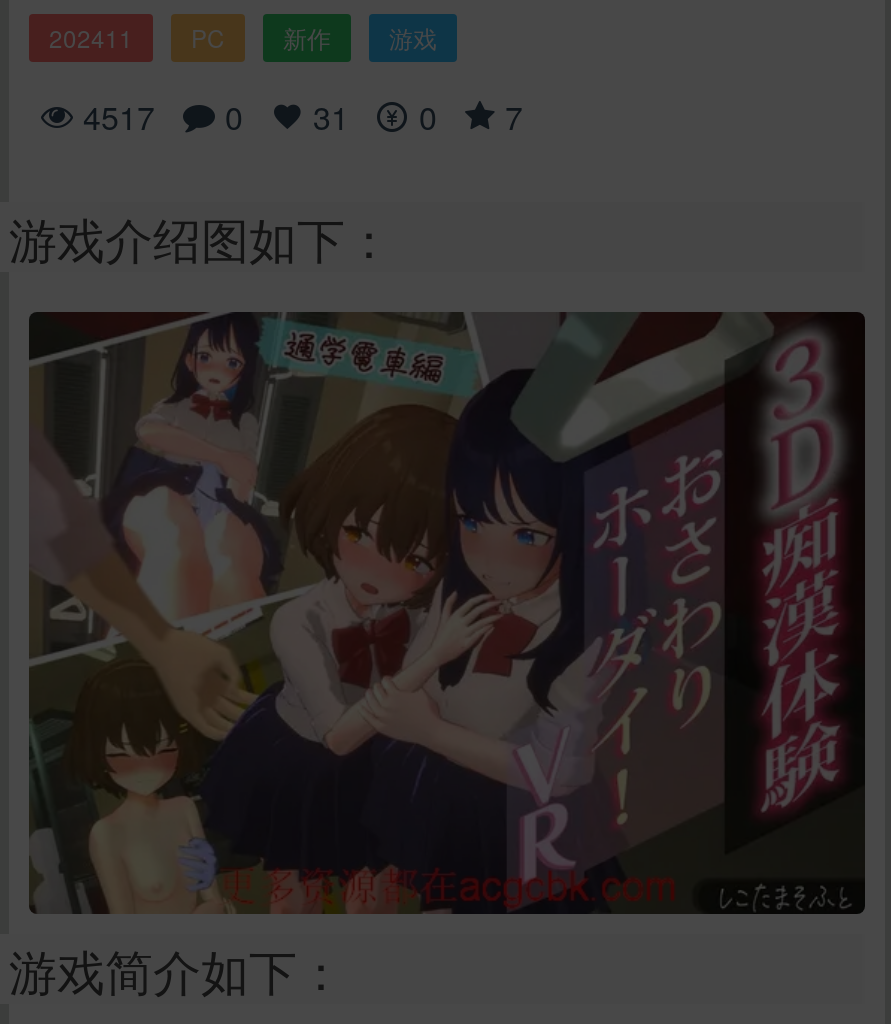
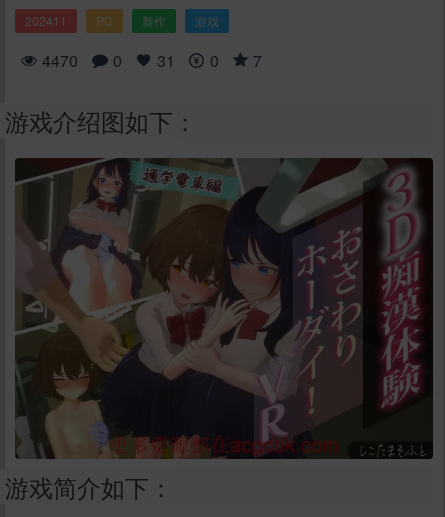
[83,95,523,141] 4517 0 31 0 7 -> [42,49,262,72] 4470 0 31 0 7

